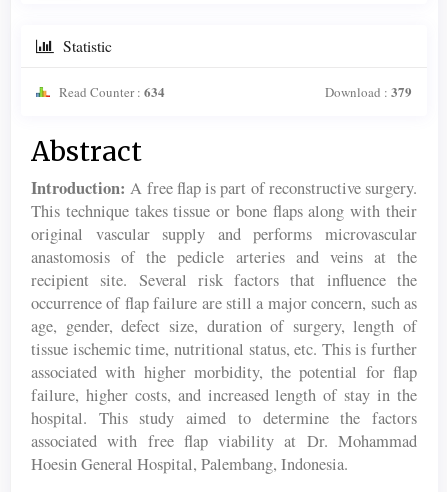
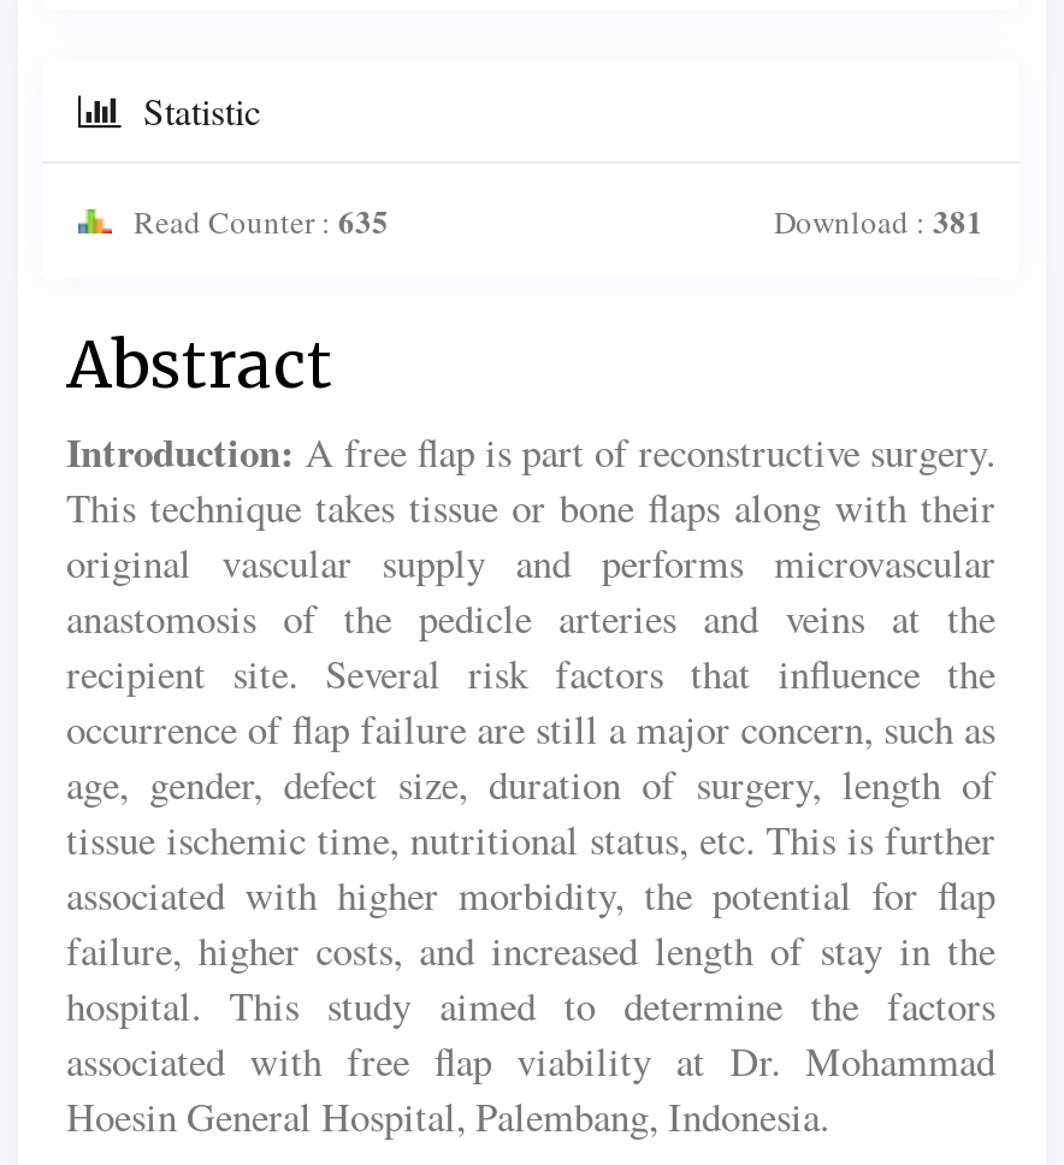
[56,82,165,101] Read Counter : 634 -> [126,198,389,243] Read Counter : 635
[325,82,412,101] Download : 379 -> [774,198,983,243] Download : 381

